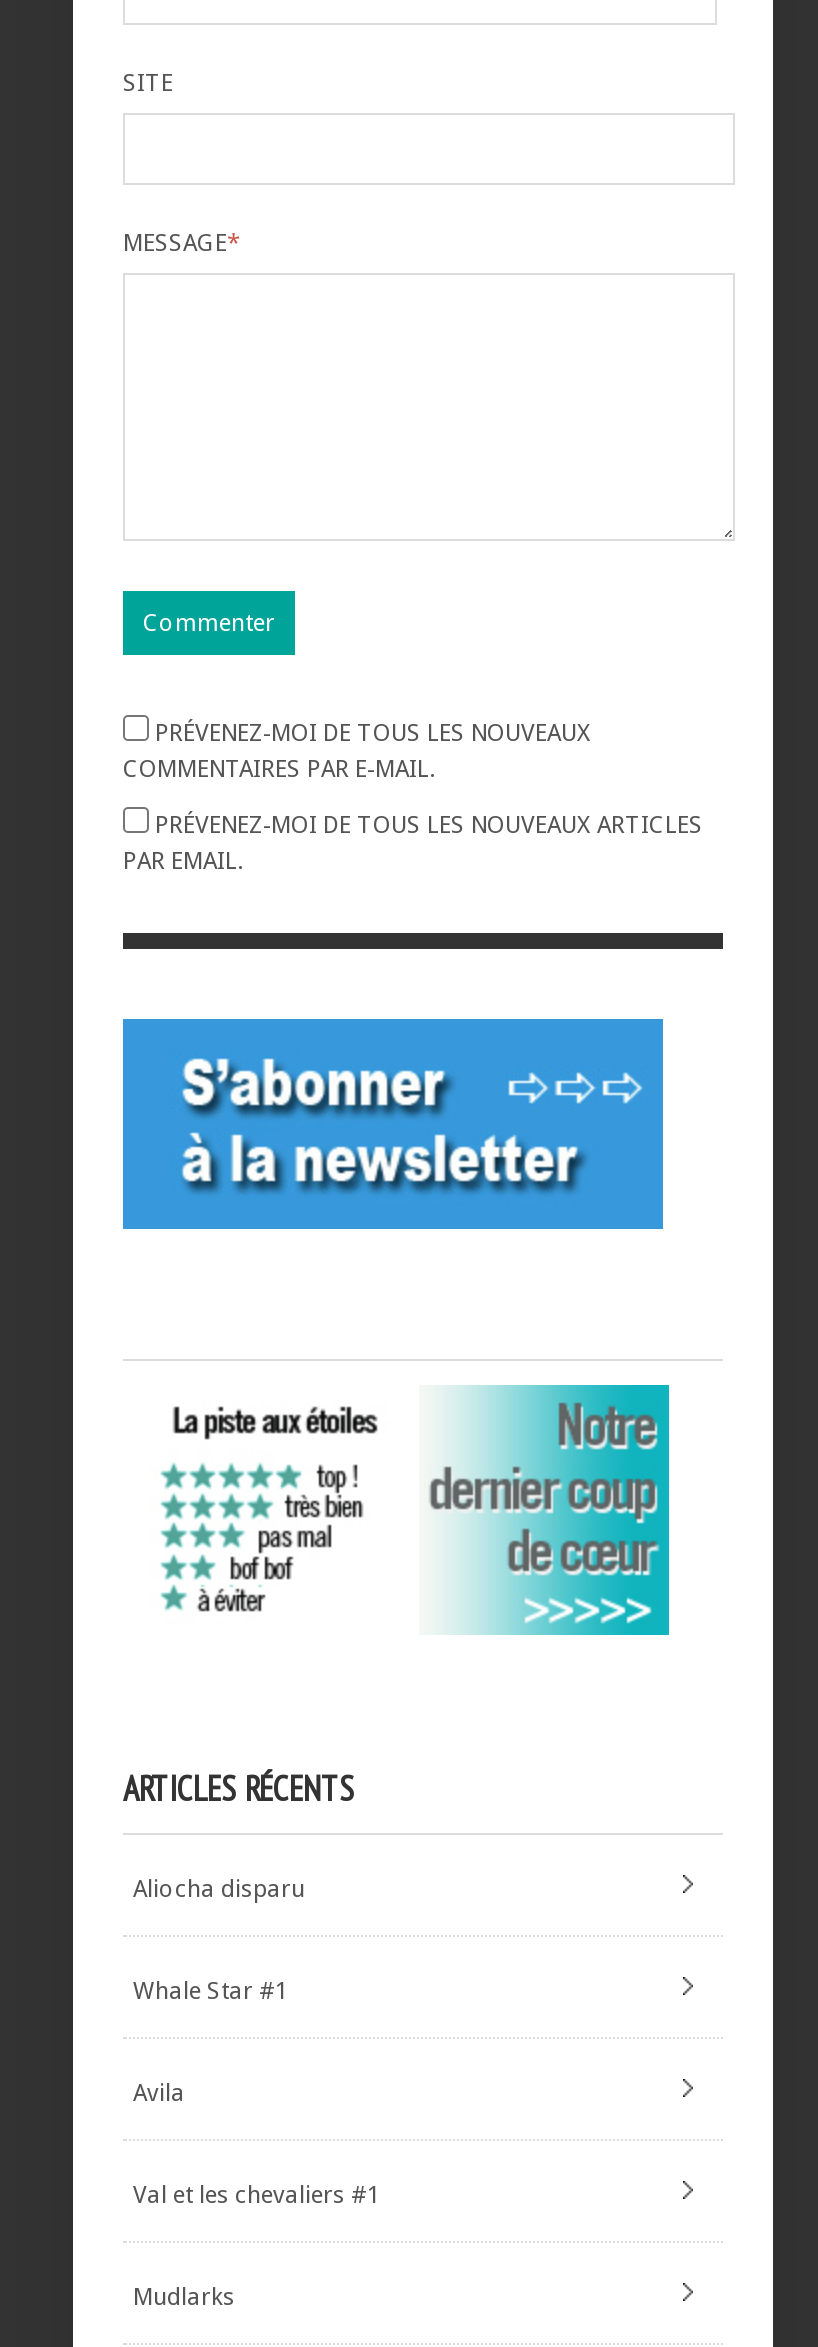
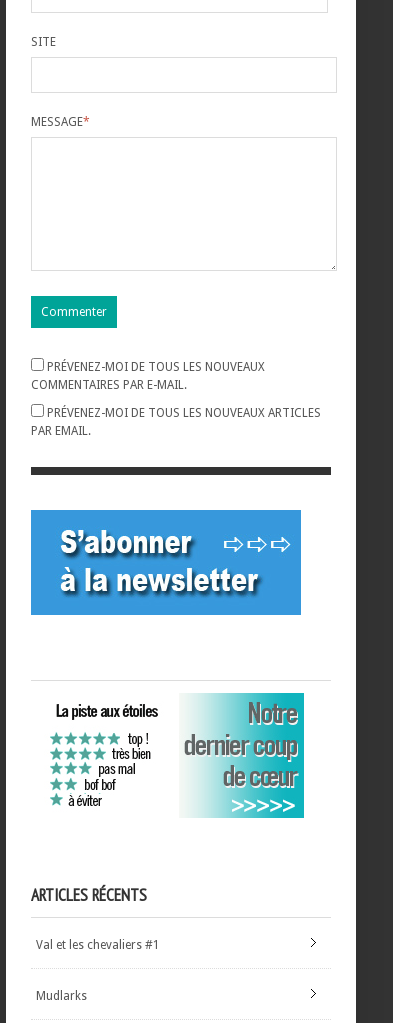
[133,1875,305,1903] Aliocha disparu -> none
[133,1977,289,2005] Whale Star #1 -> none
[133,2079,185,2107] Avila -> none

